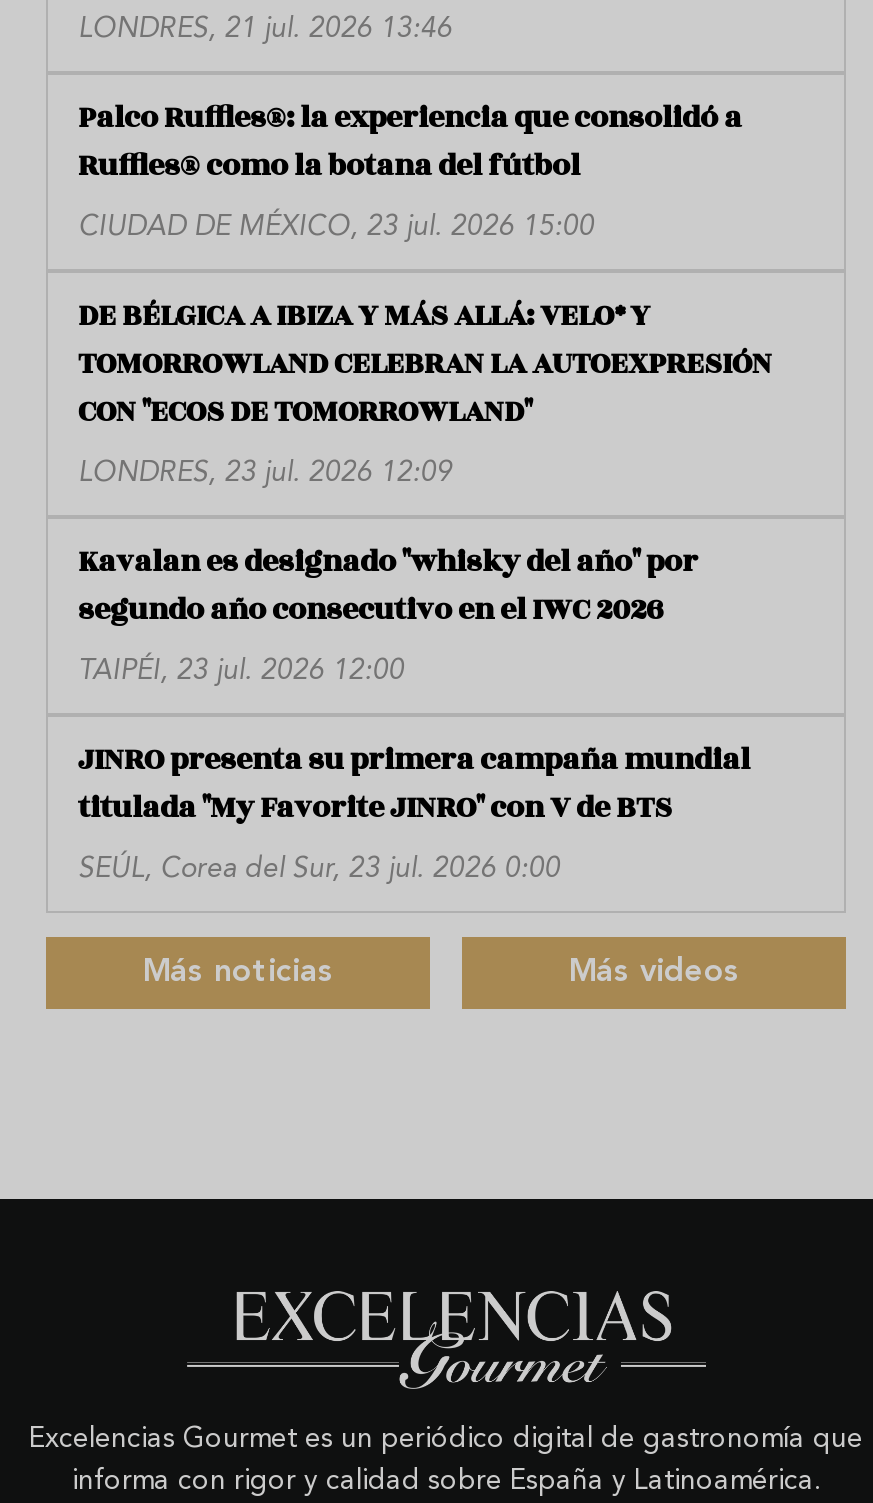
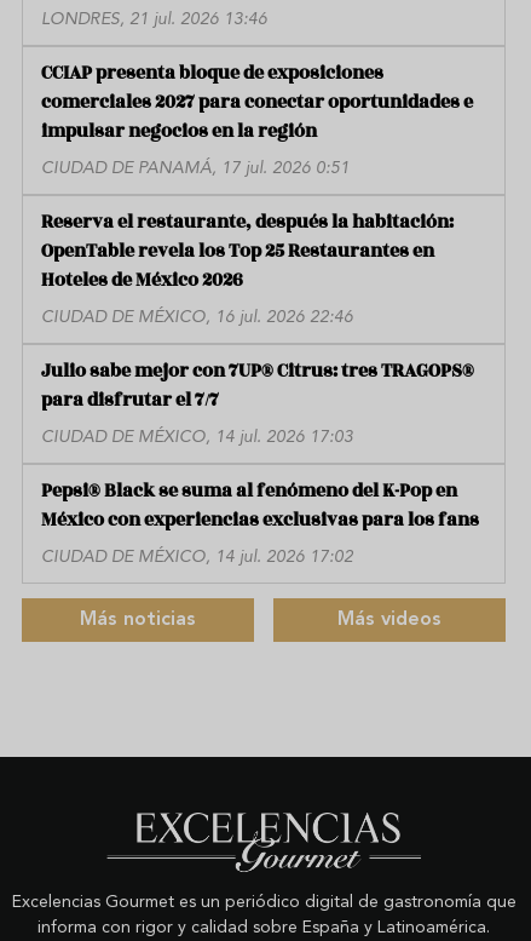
[78,95,742,189] Palco Ruffles®: la experiencia que consolidó a | Ruffles® como la botana del fútbol -> [41,60,473,146] CCIAP presenta bloque de exposiciones | comerciales 2027 para conectar oportunidades e | impulsar negocios en la región
[78,213,594,241] CIUDAD DE MÉXICO, 23 jul. 2026 15:00 -> [41,160,350,177] CIUDAD DE PANAMÁ, 17 jul. 2026 0:51
[78,293,772,435] DE BÉLGICA A IBIZA Y MÁS ALLÁ: VELO* Y | TOMORROWLAND CELEBRAN LA AUTOEXPRESIÓN | CON "ECOS DE TOMORROWLAND" -> [41,209,454,295] Reserva el restaurante, después la habitación: | OpenTable revela los Top 25 Restaurantes en | Hoteles de México 2026
[78,459,452,487] LONDRES, 23 jul. 2026 12:09 -> [41,309,353,326] CIUDAD DE MÉXICO, 16 jul. 2026 22:46
[78,539,698,633] Kavalan es designado "whisky del año" por | segundo año consecutivo en el IWC 2026 -> [41,358,474,414] Julio sabe mejor con 7UP® Citrus: tres TRAGOPS® | para disfrutar el 7/7
[78,657,404,685] TAIPÉI, 23 jul. 2026 12:00 -> [41,429,353,446] CIUDAD DE MÉXICO, 14 jul. 2026 17:03
[78,737,750,831] JINRO presenta su primera campaña mundial | titulada "My Favorite JINRO" con V de BTS -> [41,477,479,534] Pepsi® Black se suma al fenómeno del K-Pop en | México con experiencias exclusivas para los fans
[78,855,560,883] SEÚL, Corea del Sur, 23 jul. 2026 0:00 -> [41,549,353,566] CIUDAD DE MÉXICO, 14 jul. 2026 17:02

